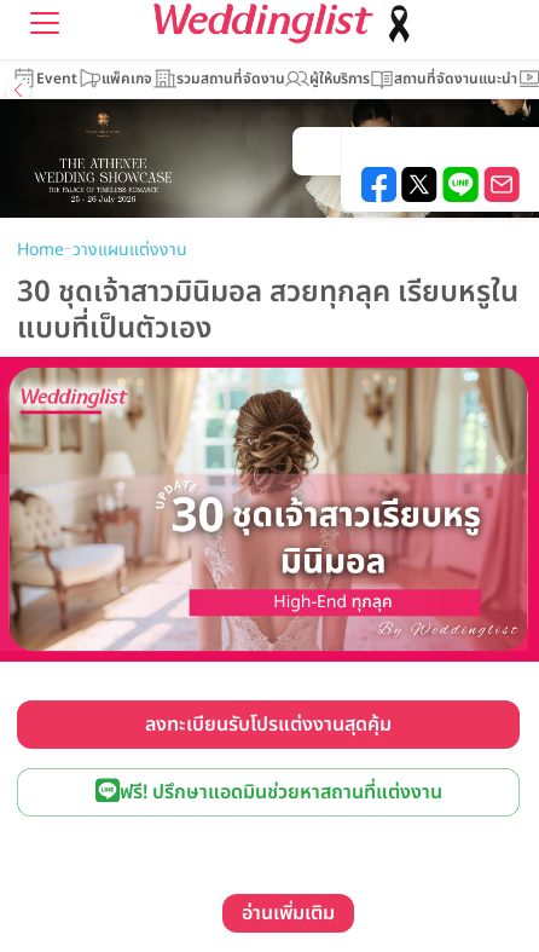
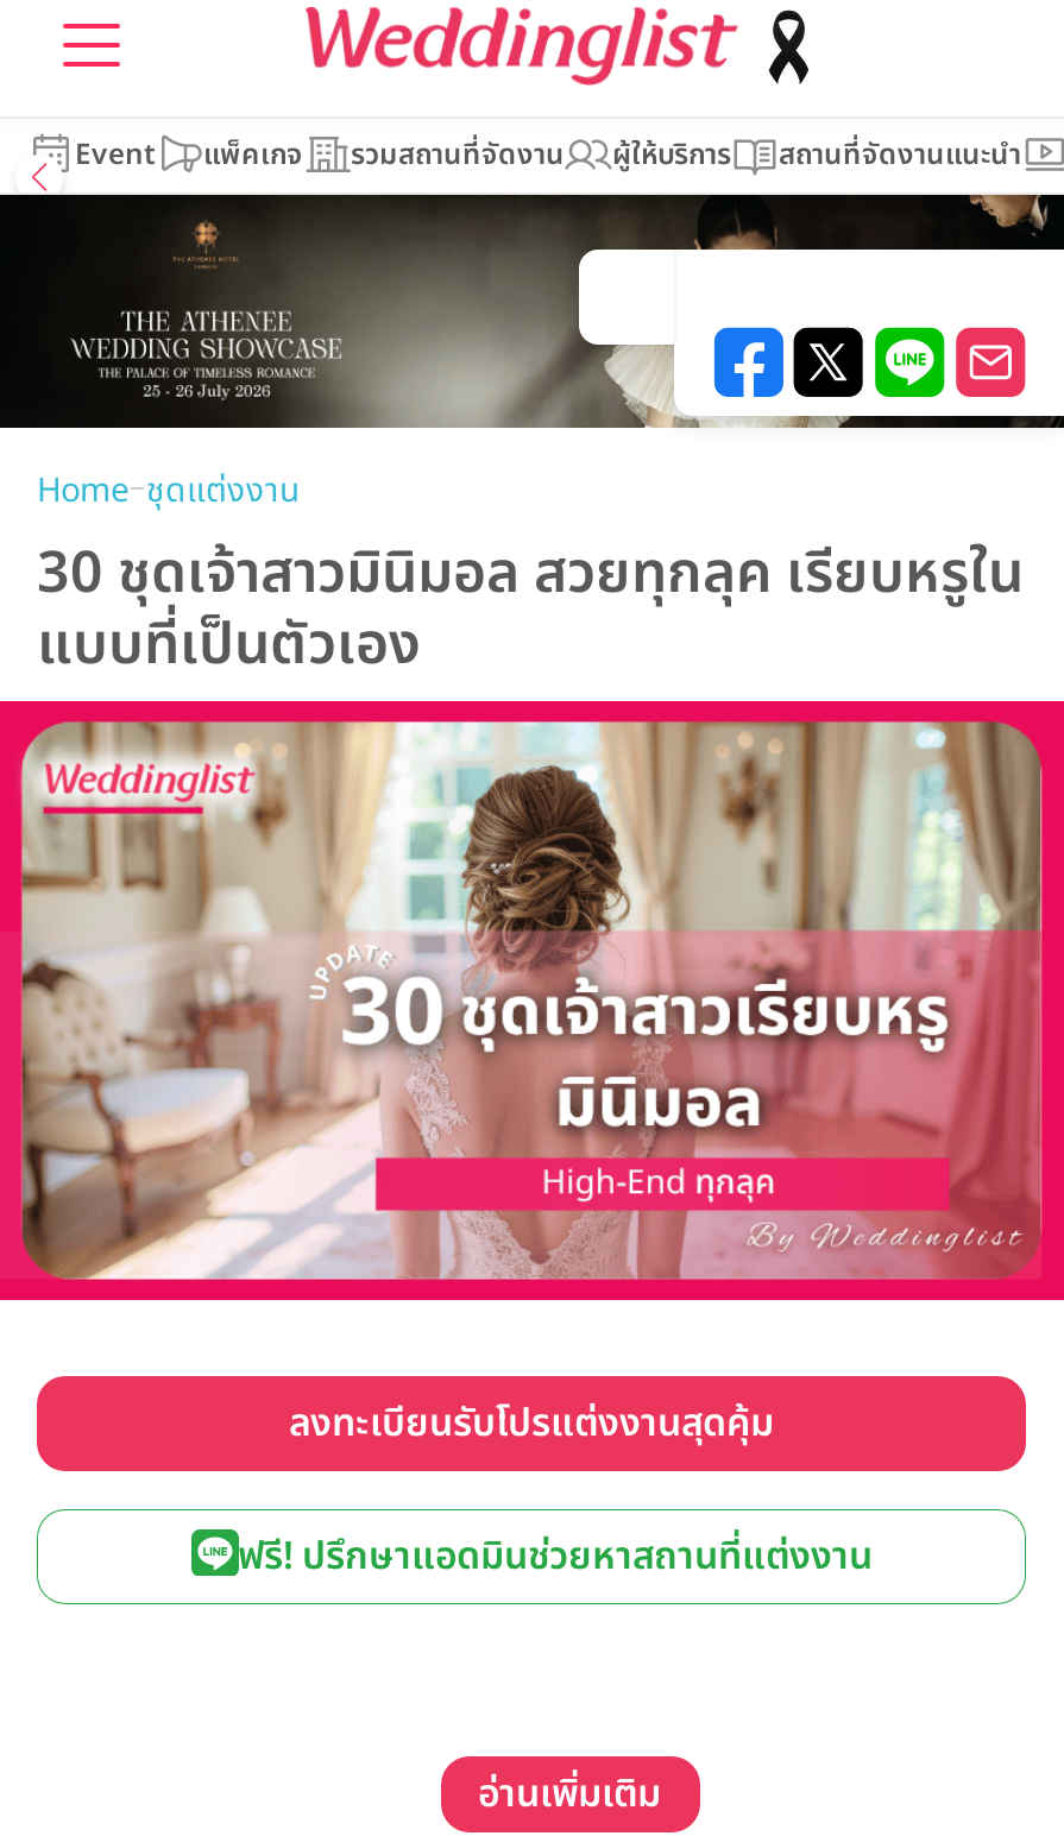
[17,236,187,262] Home–วางแผนแต่งงาน -> [37,463,301,516] Home–ชุดแต่งงาน

